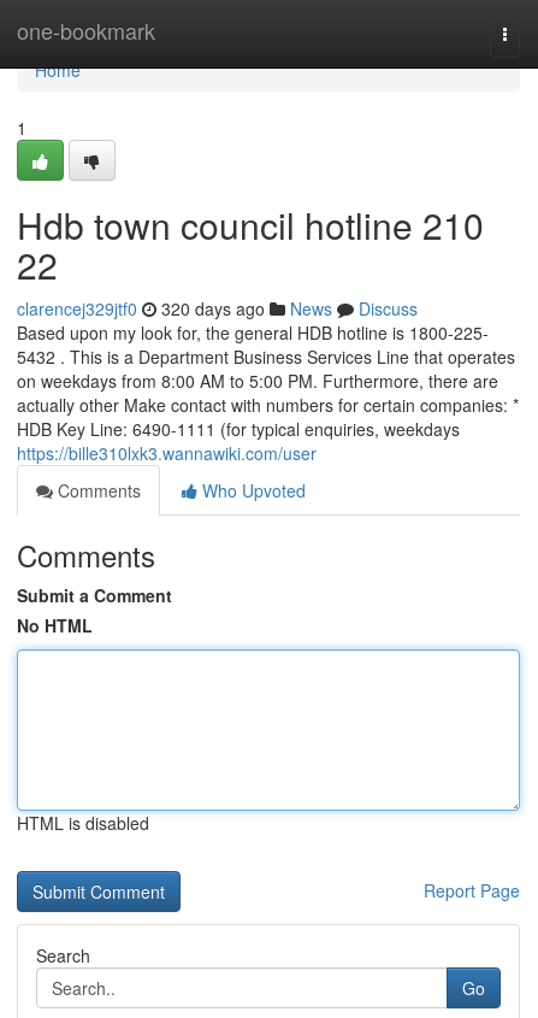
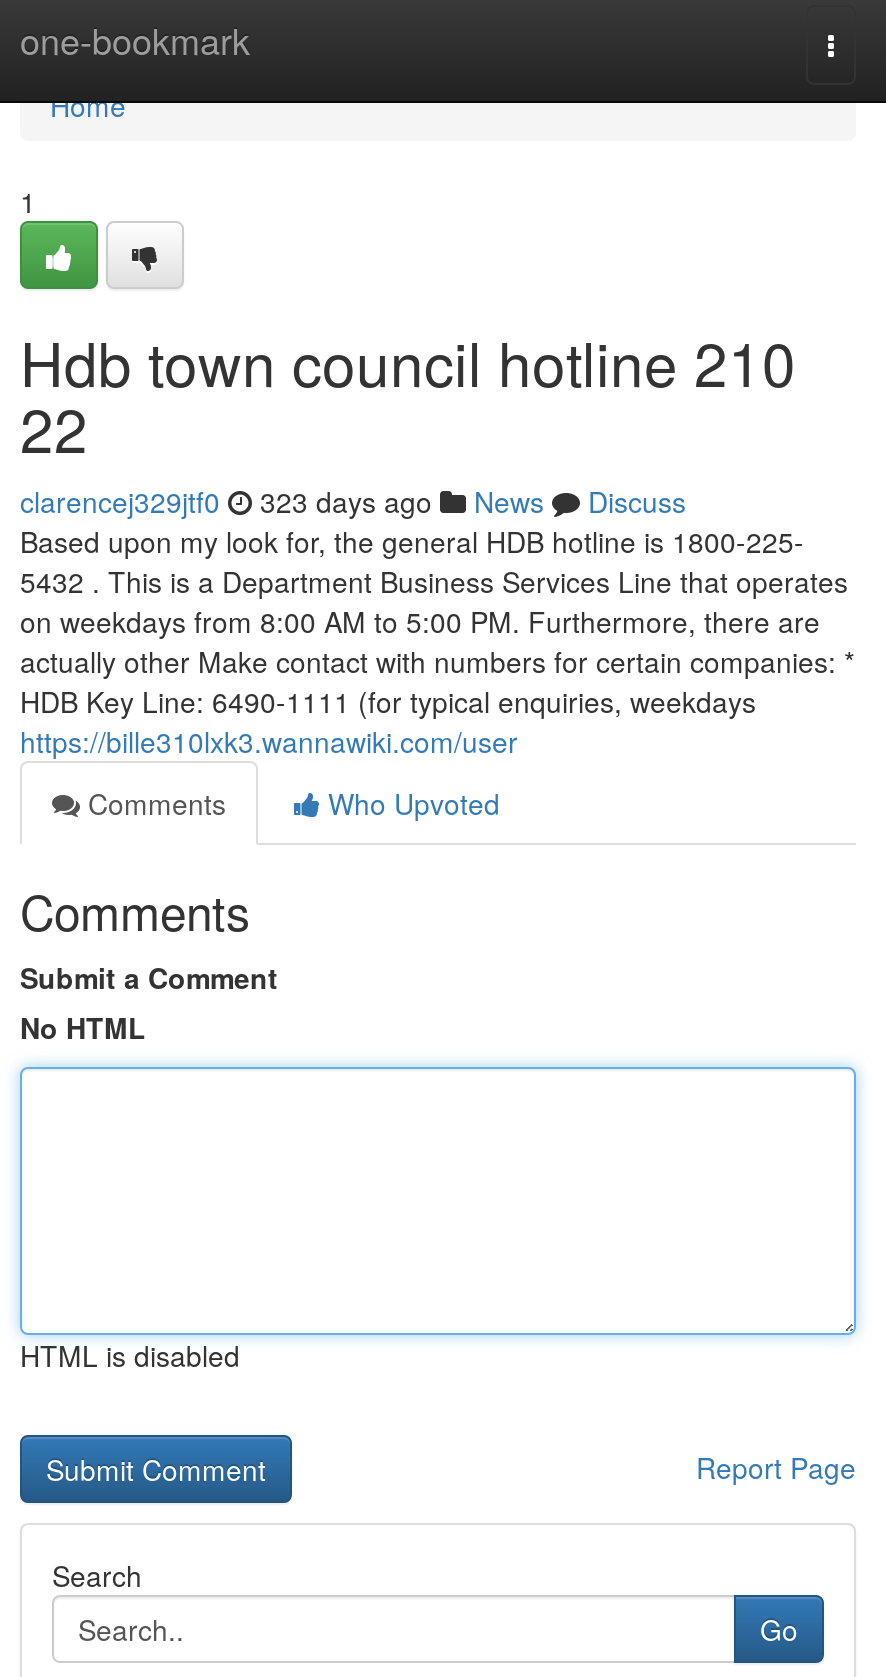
[17,296,418,320] clarencej329jtf0 320 days ago News Discuss -> [20,481,686,521] clarencej329jtf0 323 days ago News Discuss

